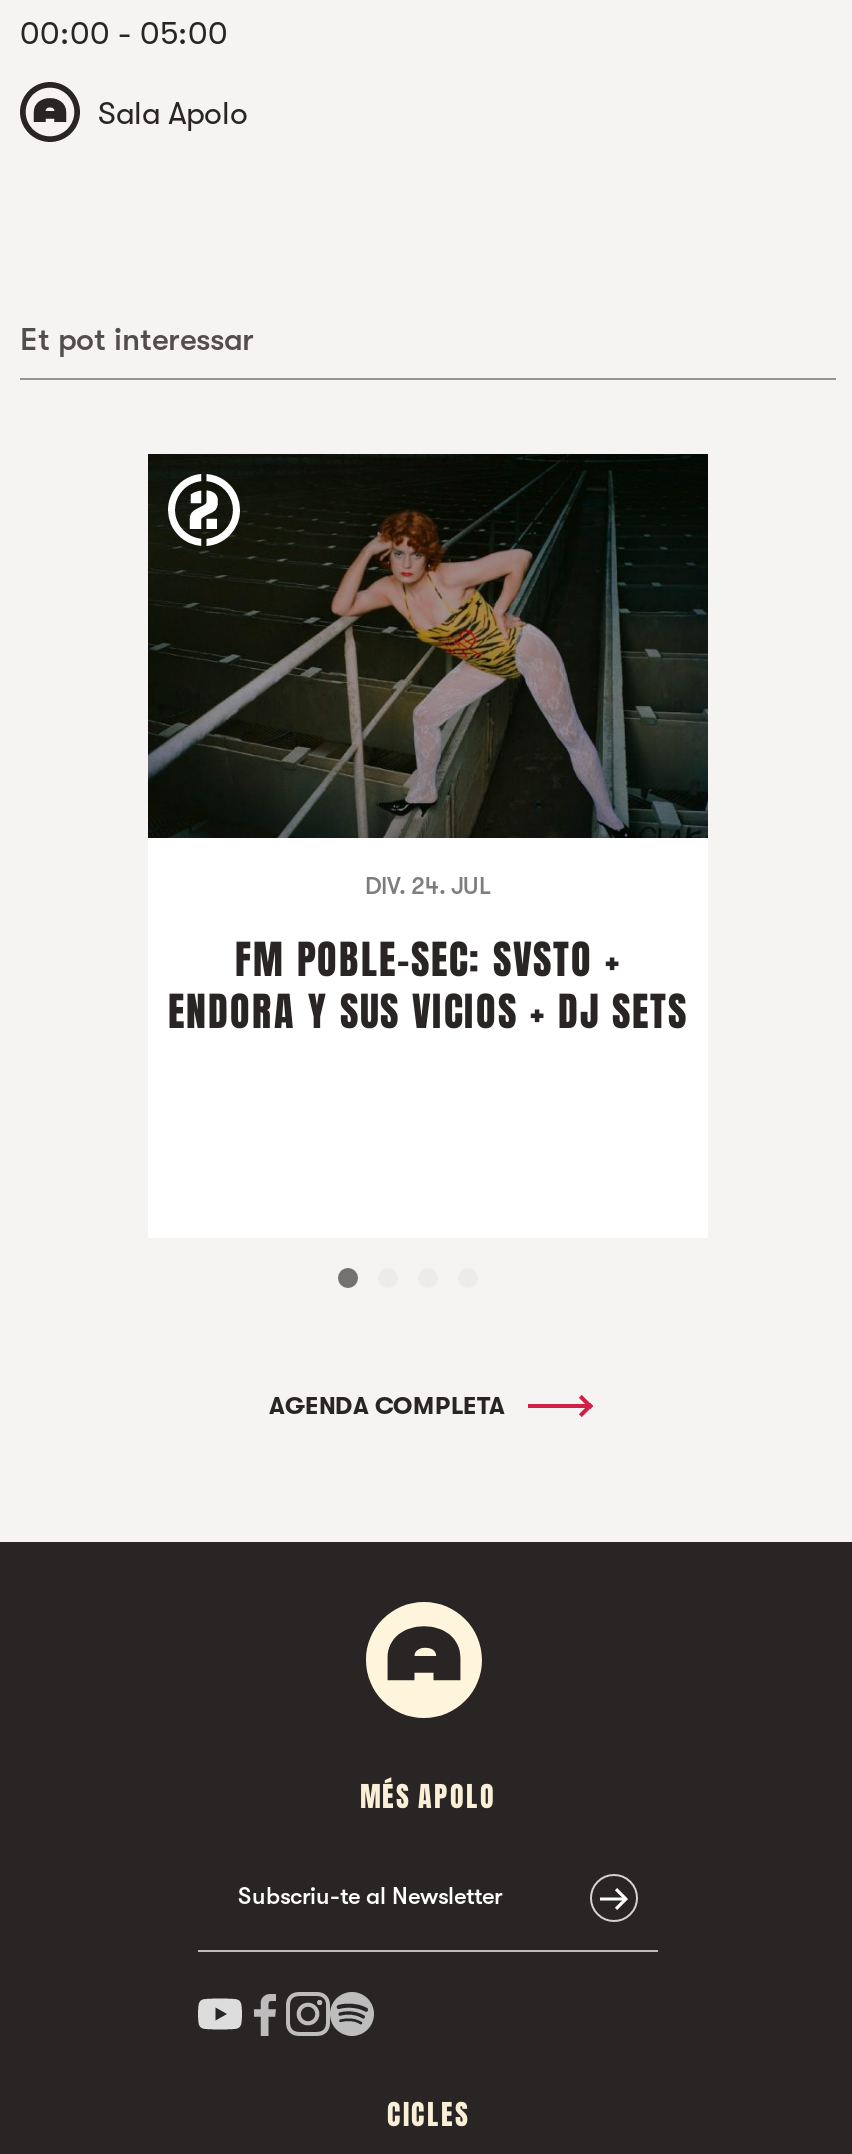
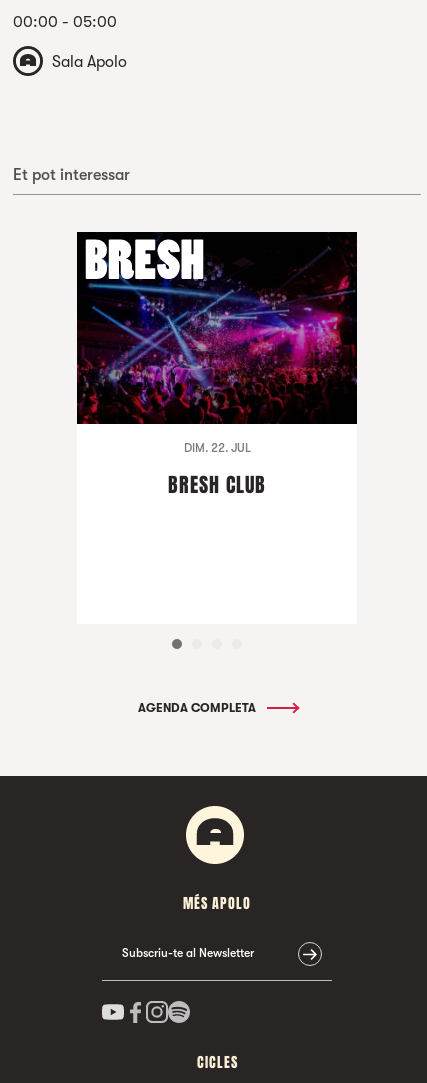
[146,468,708,900] [image] | DIV. 24. JUL -> [76,238,357,455] [image] | DIM. 22. JUL
[168,930,688,1042] FM POBLE-SEC: SVSTO + | ENDORA Y SUS VICIOS + DJ SETS -> [168,470,266,500] BRESH CLUB

